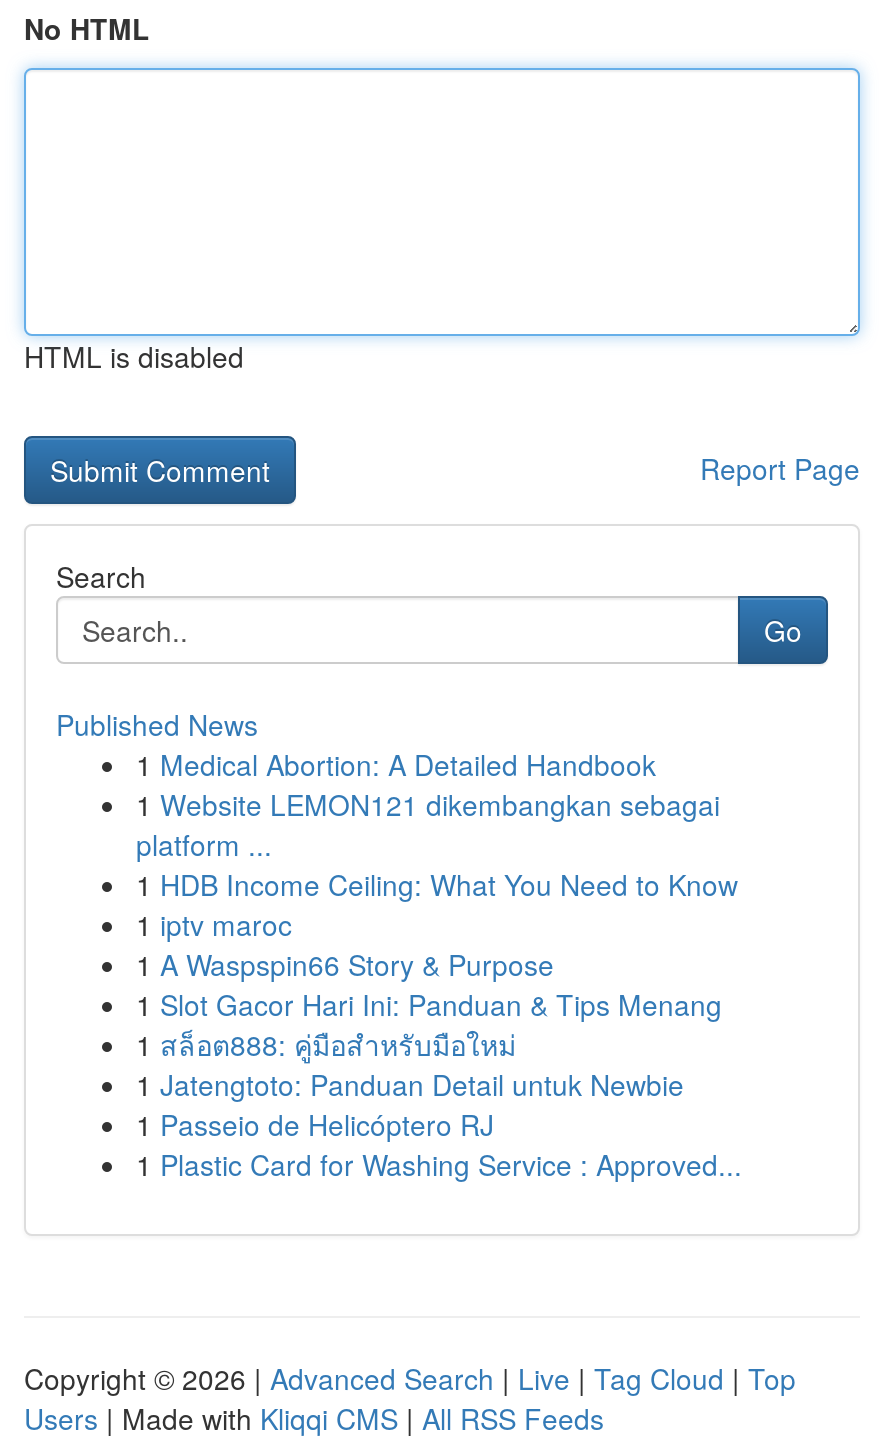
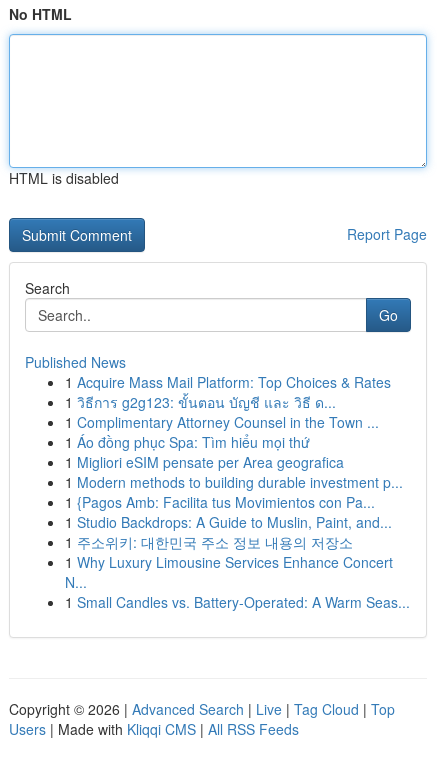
[136,744,742,1184] 1 Medical Abortion: A Detailed Handbook | 1 Website LEMON121 dikembangkan sebagai | platform ... | 1 HDB Income Ceiling: What You Need to Know | 1 iptv maroc | 1 A Waspspin66 Story & Purpose | 1 Slot Gacor Hari Ini: Panduan & Tips Menang | 1 สล็อต888: คู่มือสำหรับมือใหม่ | 1 Jatengtoto: Panduan Detail untuk Newbie | 1 Passeio de Helicóptero RJ | 1 Plastic Card for Washing Service : Approved... -> [65,372,410,612] 1 Acquire Mass Mail Platform: Top Choices & Rates | 1 วิธีการ g2g123: ขั้นตอน บัญชี และ วิธี ด... | 1 Complimentary Attorney Counsel in the Town ... | 1 Áo đồng phục Spa: Tìm hiểu mọi thứ | 1 Migliori eSIM pensate per Area geografica | 1 Modern methods to building durable investment p... | 1 {Pagos Amb: Facilita tus Movimientos con Pa... | 1 Studio Backdrops: A Guide to Muslin, Paint, and... | 1 주소위키: 대한민국 주소 정보 내용의 저장소 | 1 Why Luxury Limousine Services Enhance Concert | N... | 1 Small Candles vs. Battery-Operated: A Warm Seas...

